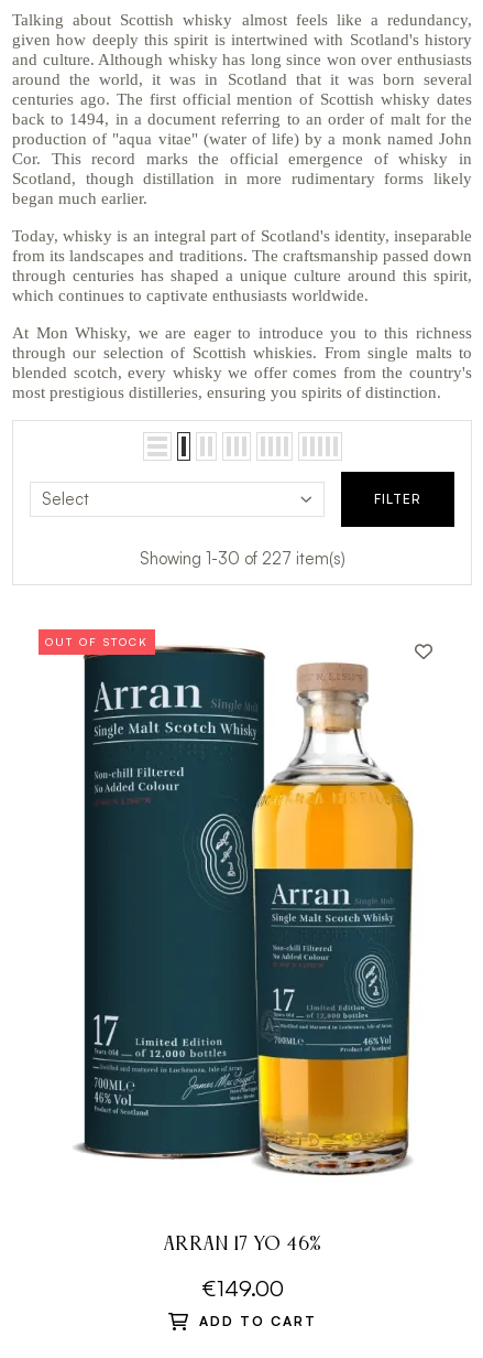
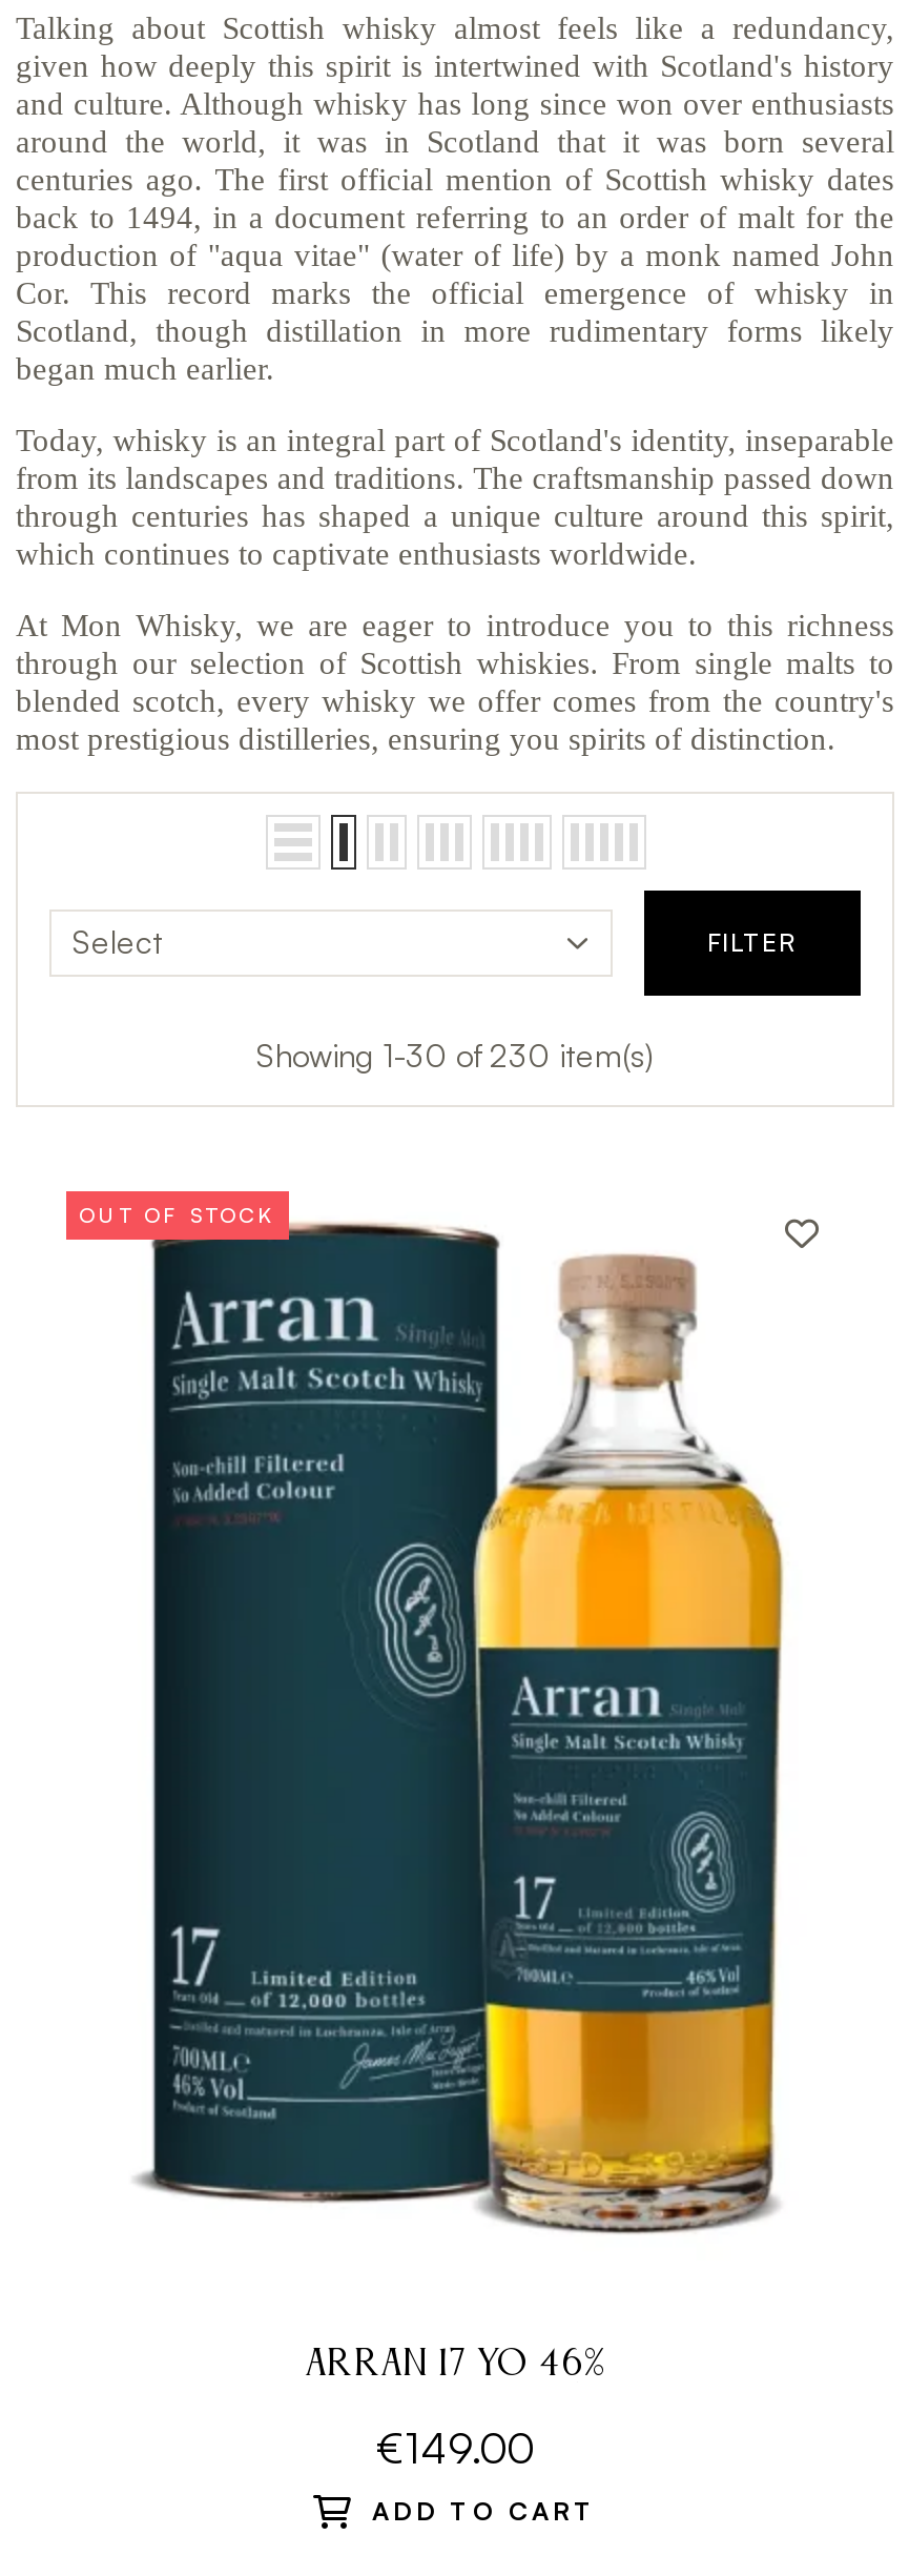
[139,548,345,569] Showing 1-30 of 227 item(s) -> [256,1036,654,1076] Showing 1-30 of 230 item(s)

